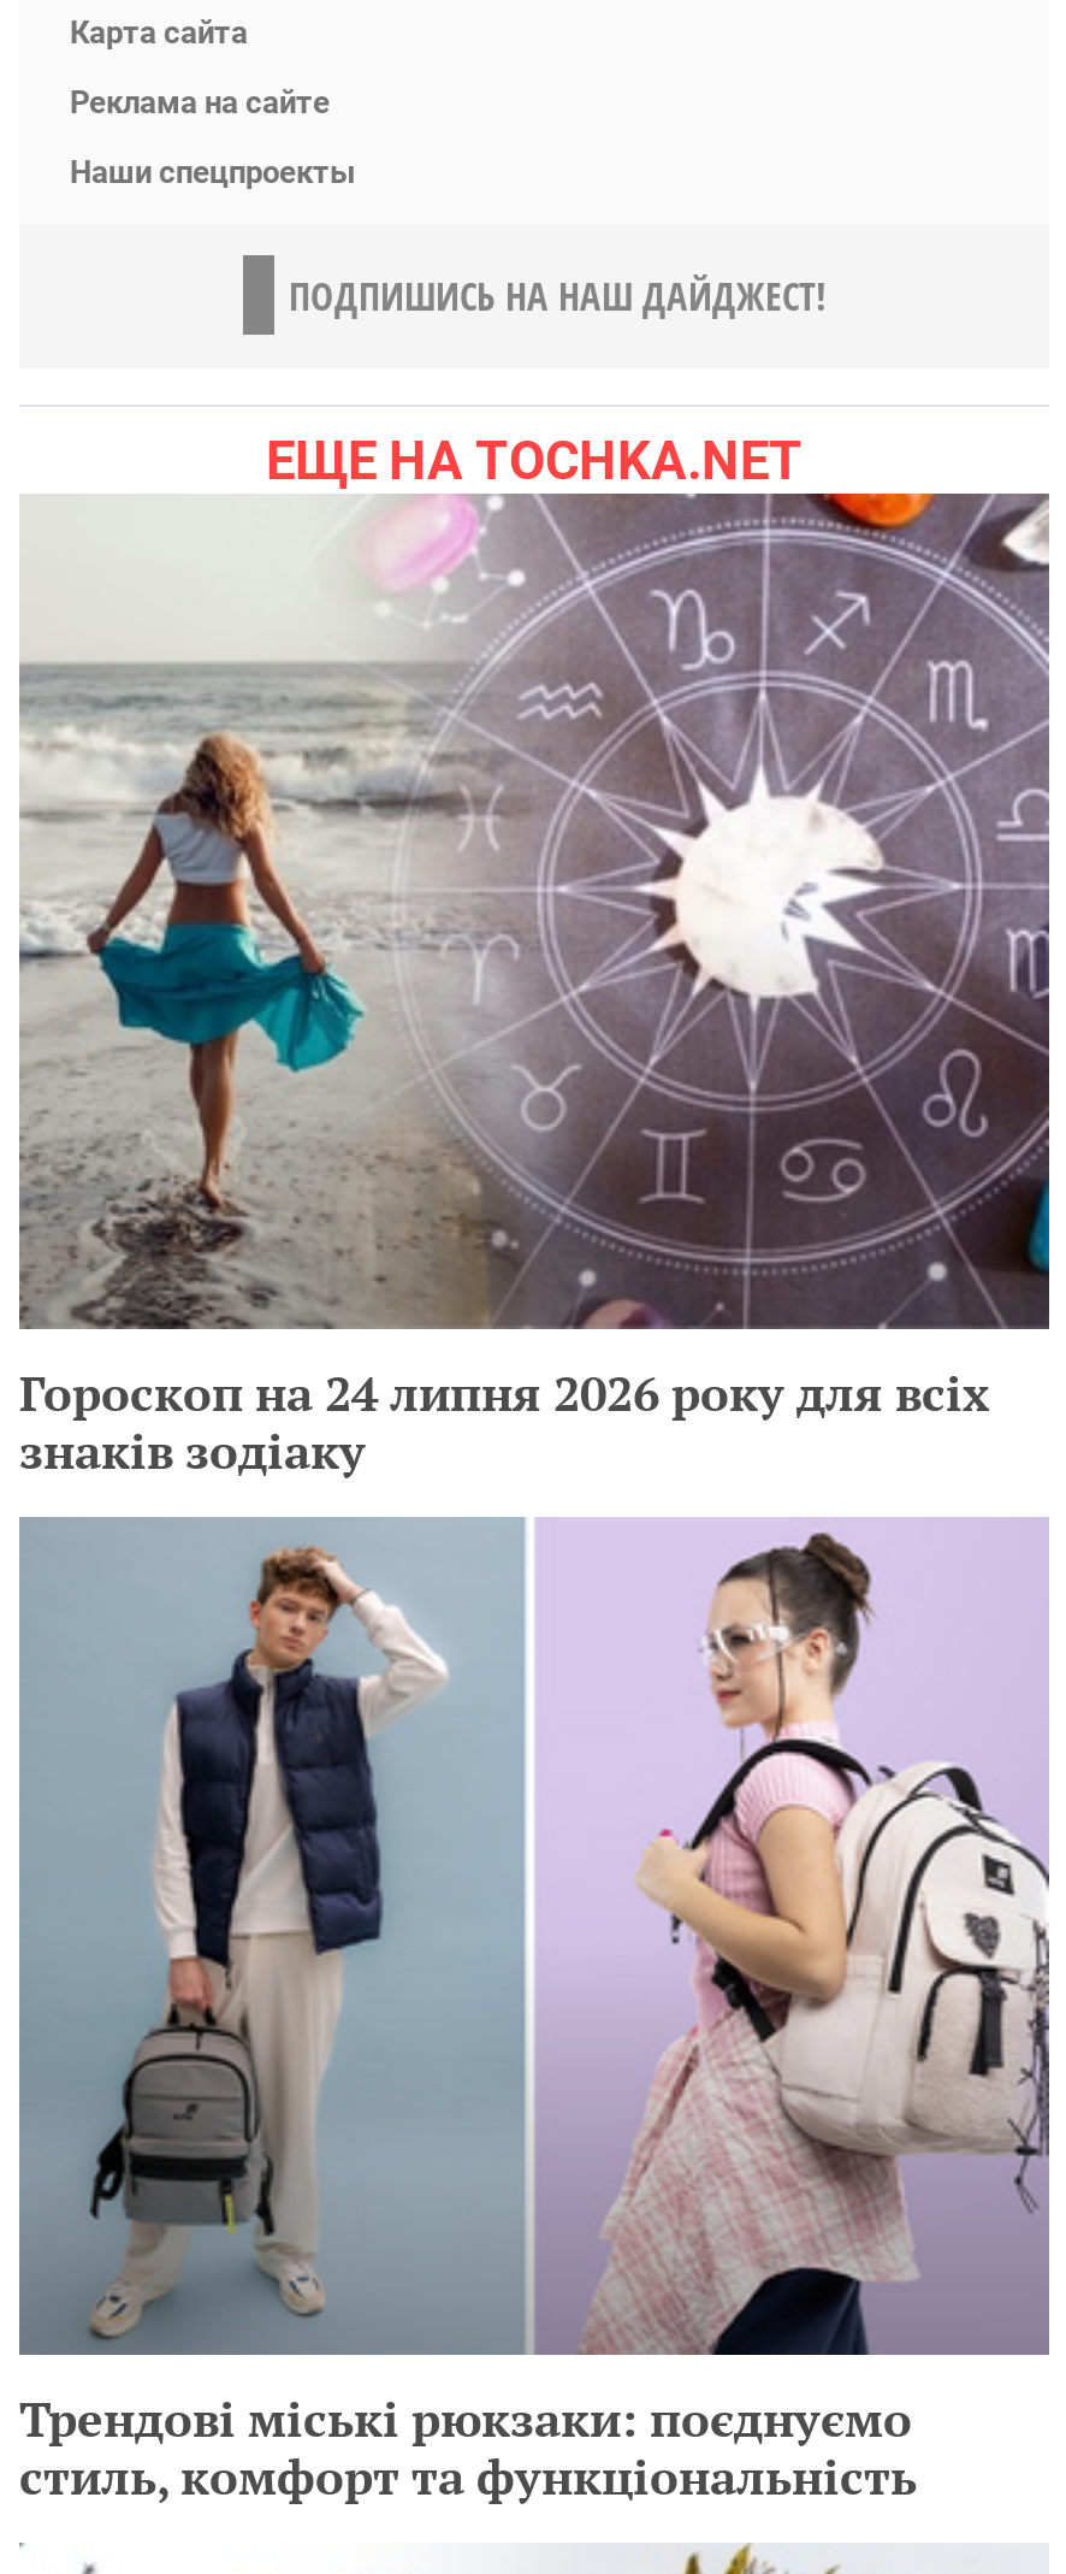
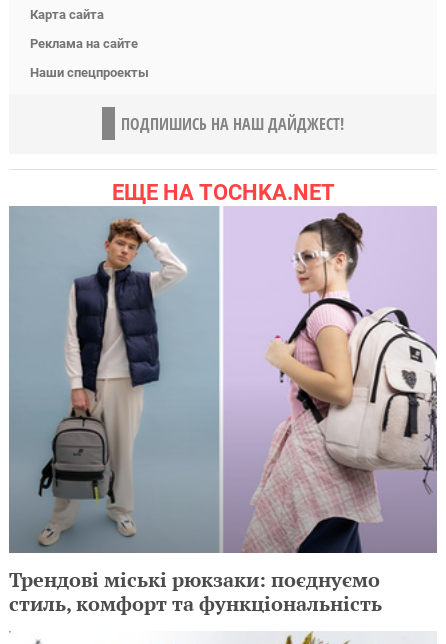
[19,491,1052,1484] [image] | Гороскоп на 24 липня 2026 року для всіх | знаків зодіаку -> none

